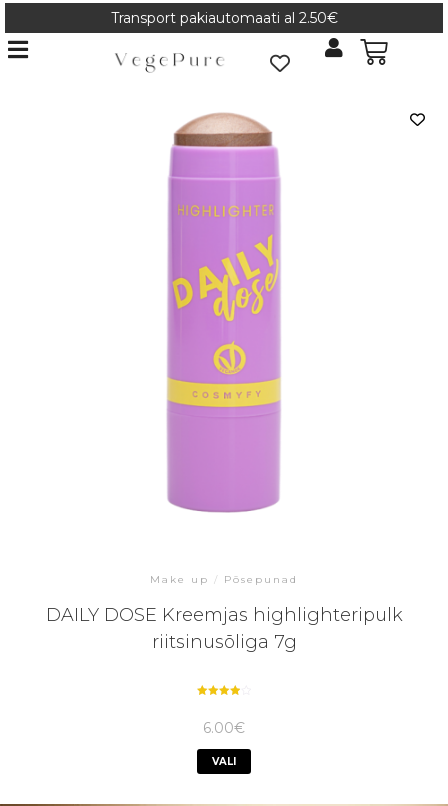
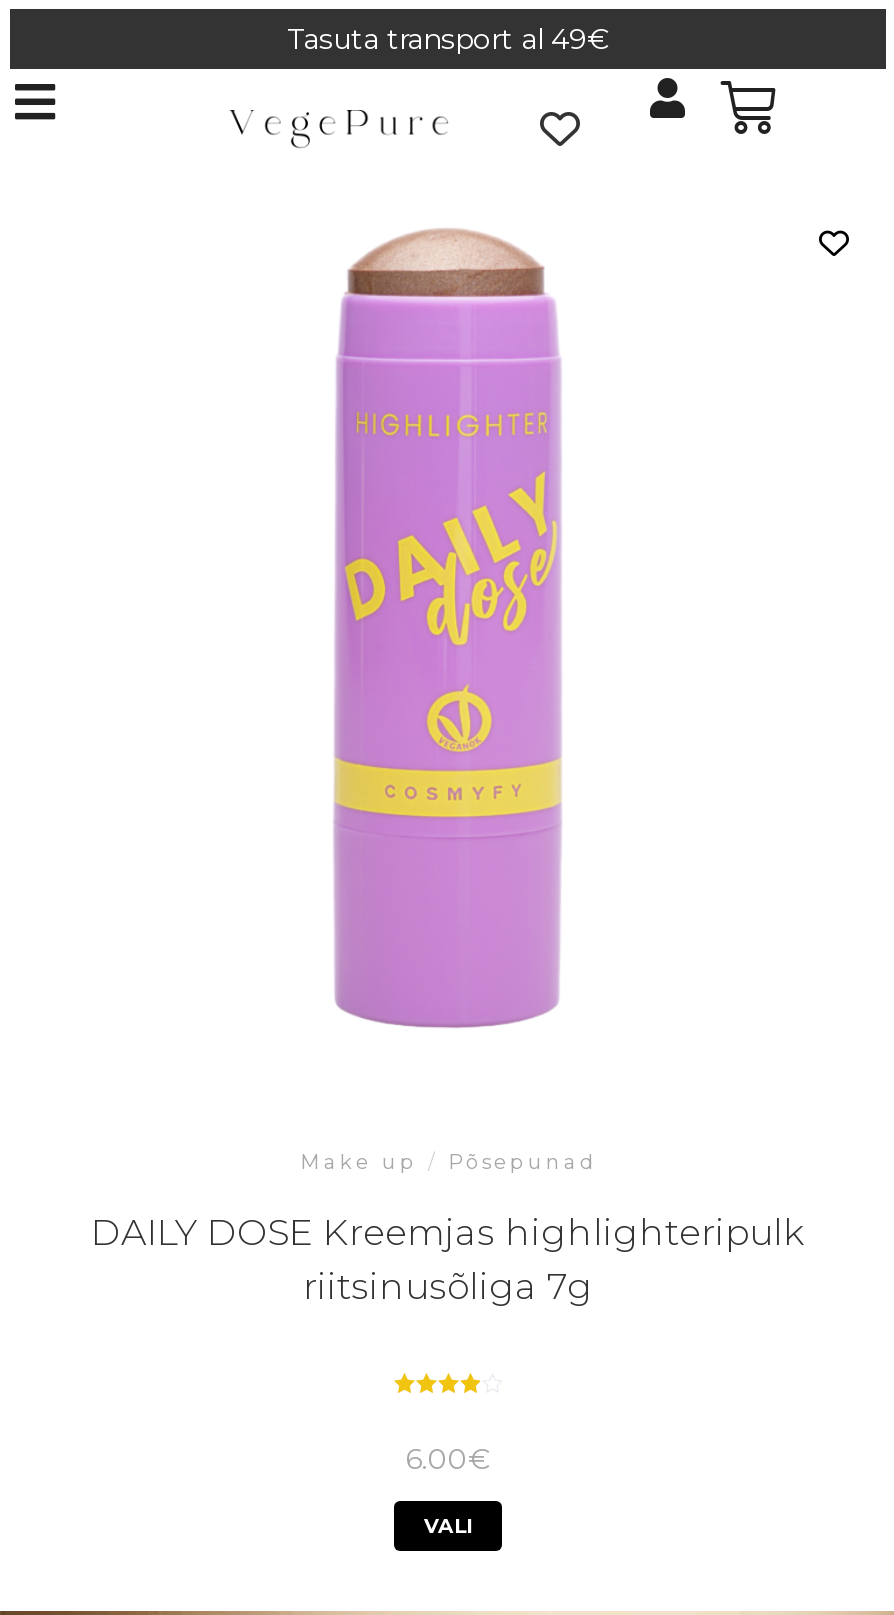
[110,8,337,26] Transport pakiautomaati al 2.50€ -> [287,20,609,56] Tasuta transport al 49€

